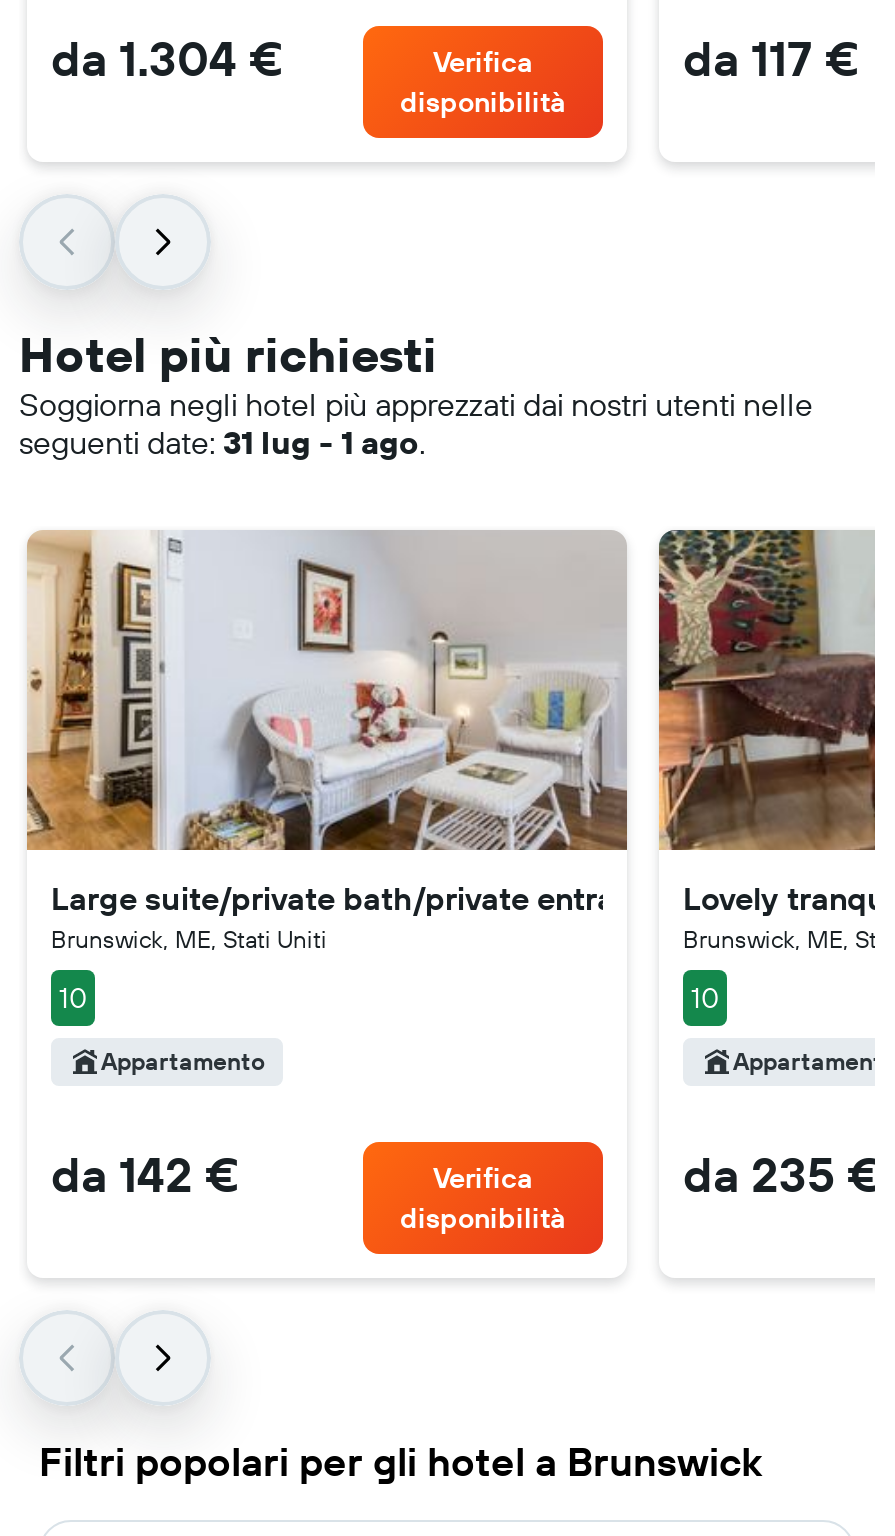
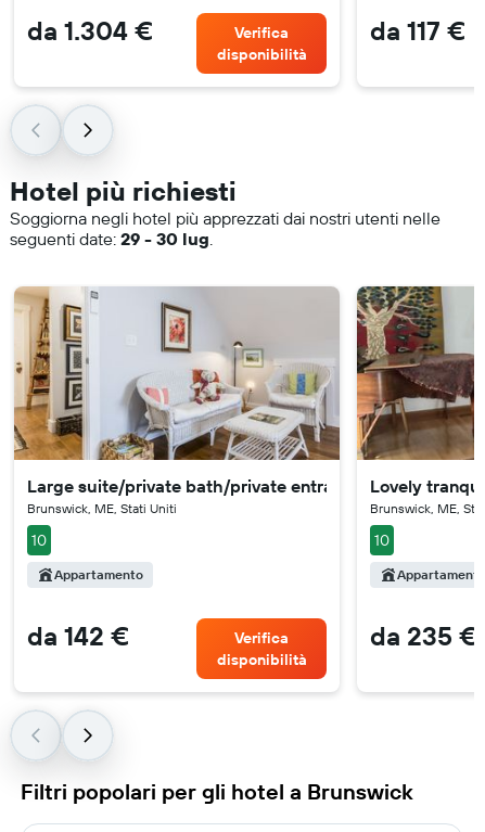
[19,422,425,462] seguenti date:31 lug - 1 ago. -> [10,228,213,249] seguenti date:29 - 30 lug.

